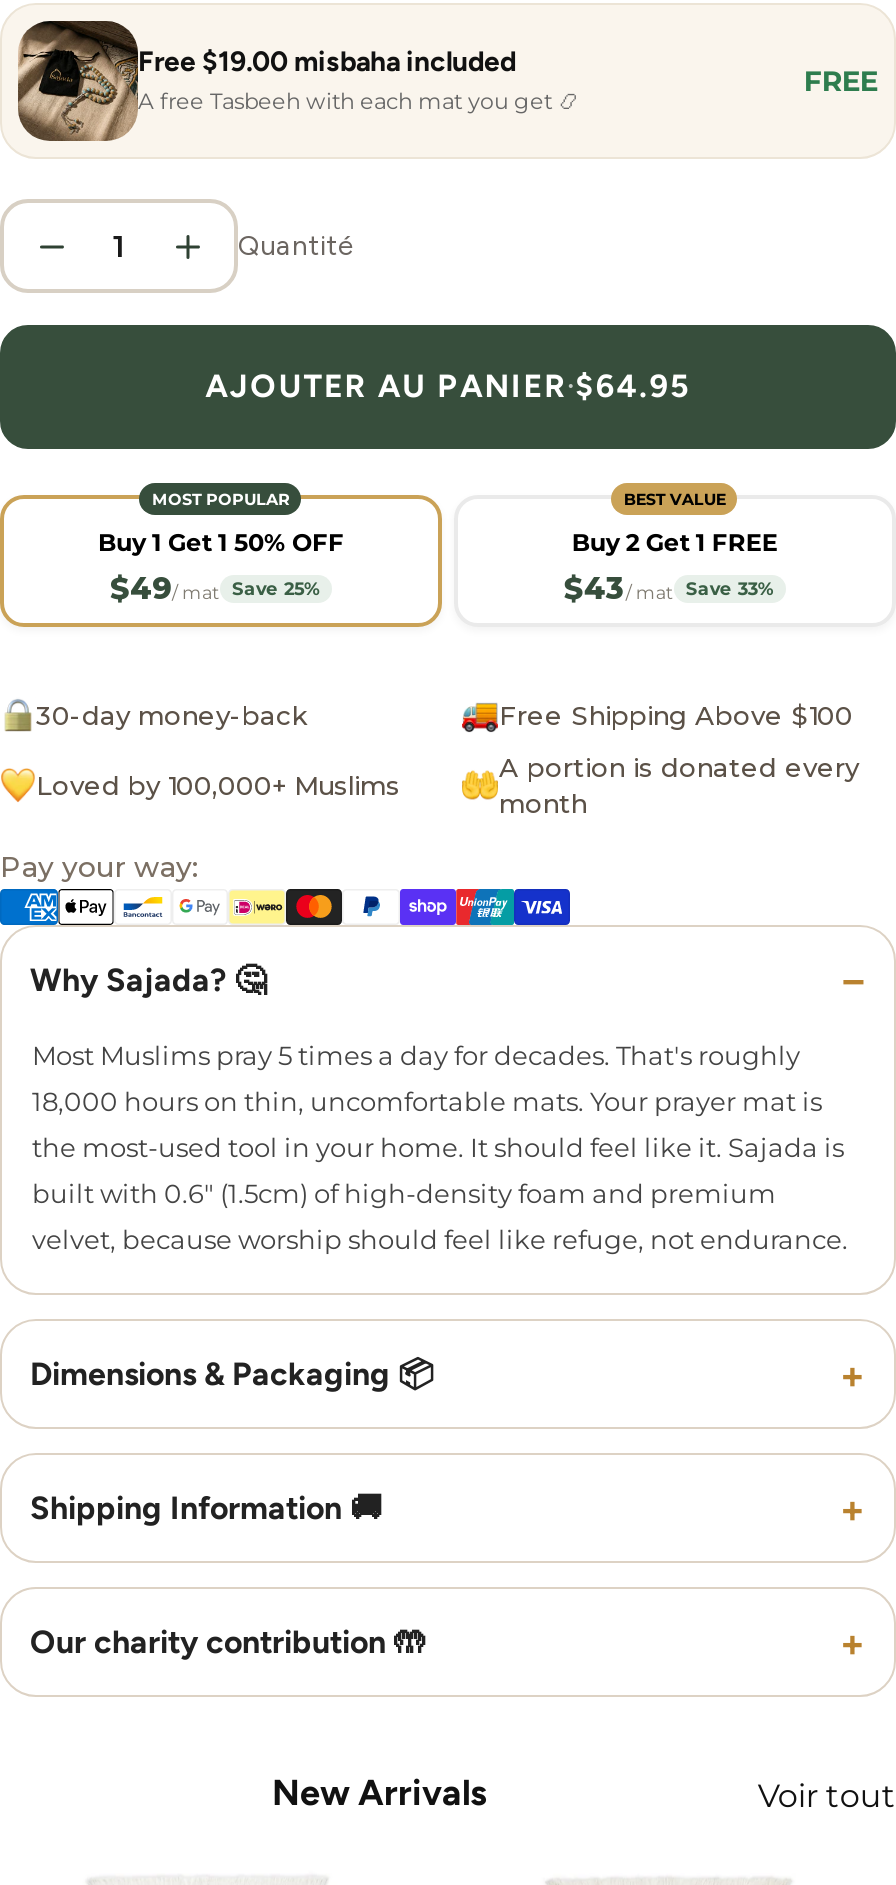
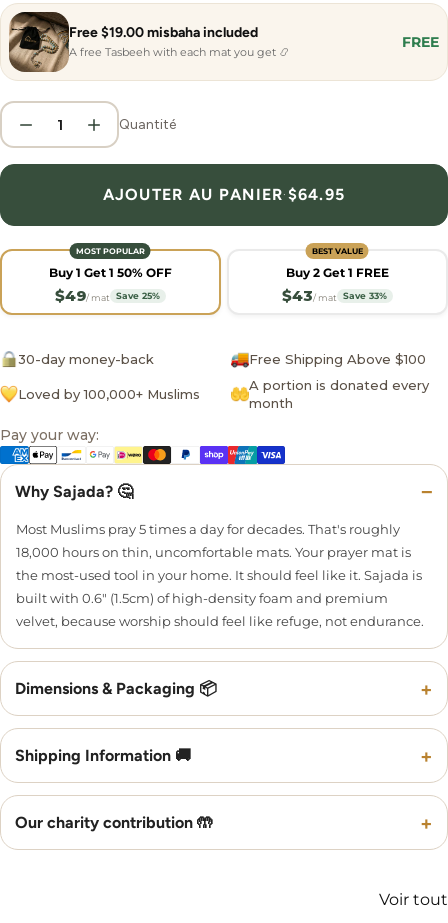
[272,1770,486,1814] New Arrivals -> none

